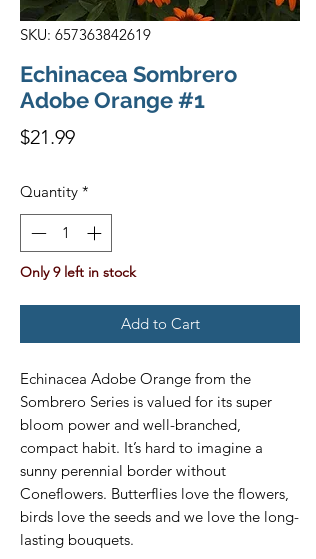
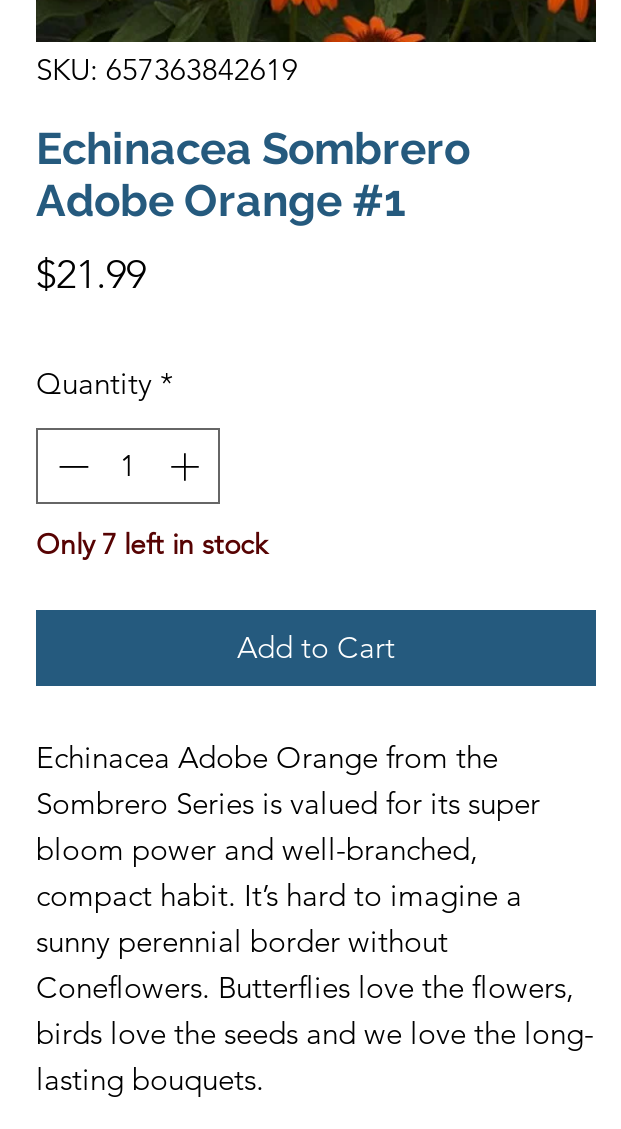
[20,263,136,281] Only 9 left in stock -> [36,527,268,563] Only 7 left in stock

